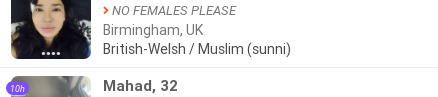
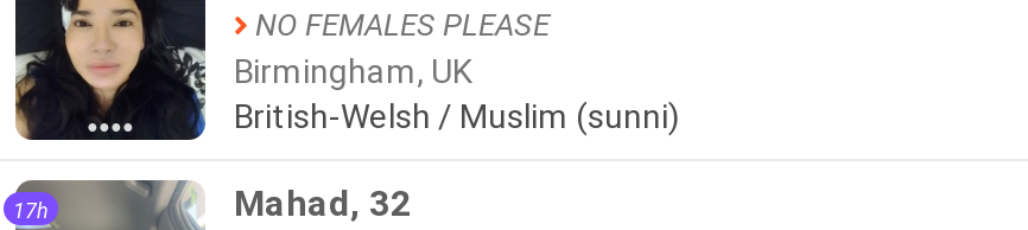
[10,83,25,95] 10h -> [13,197,49,225] 17h

